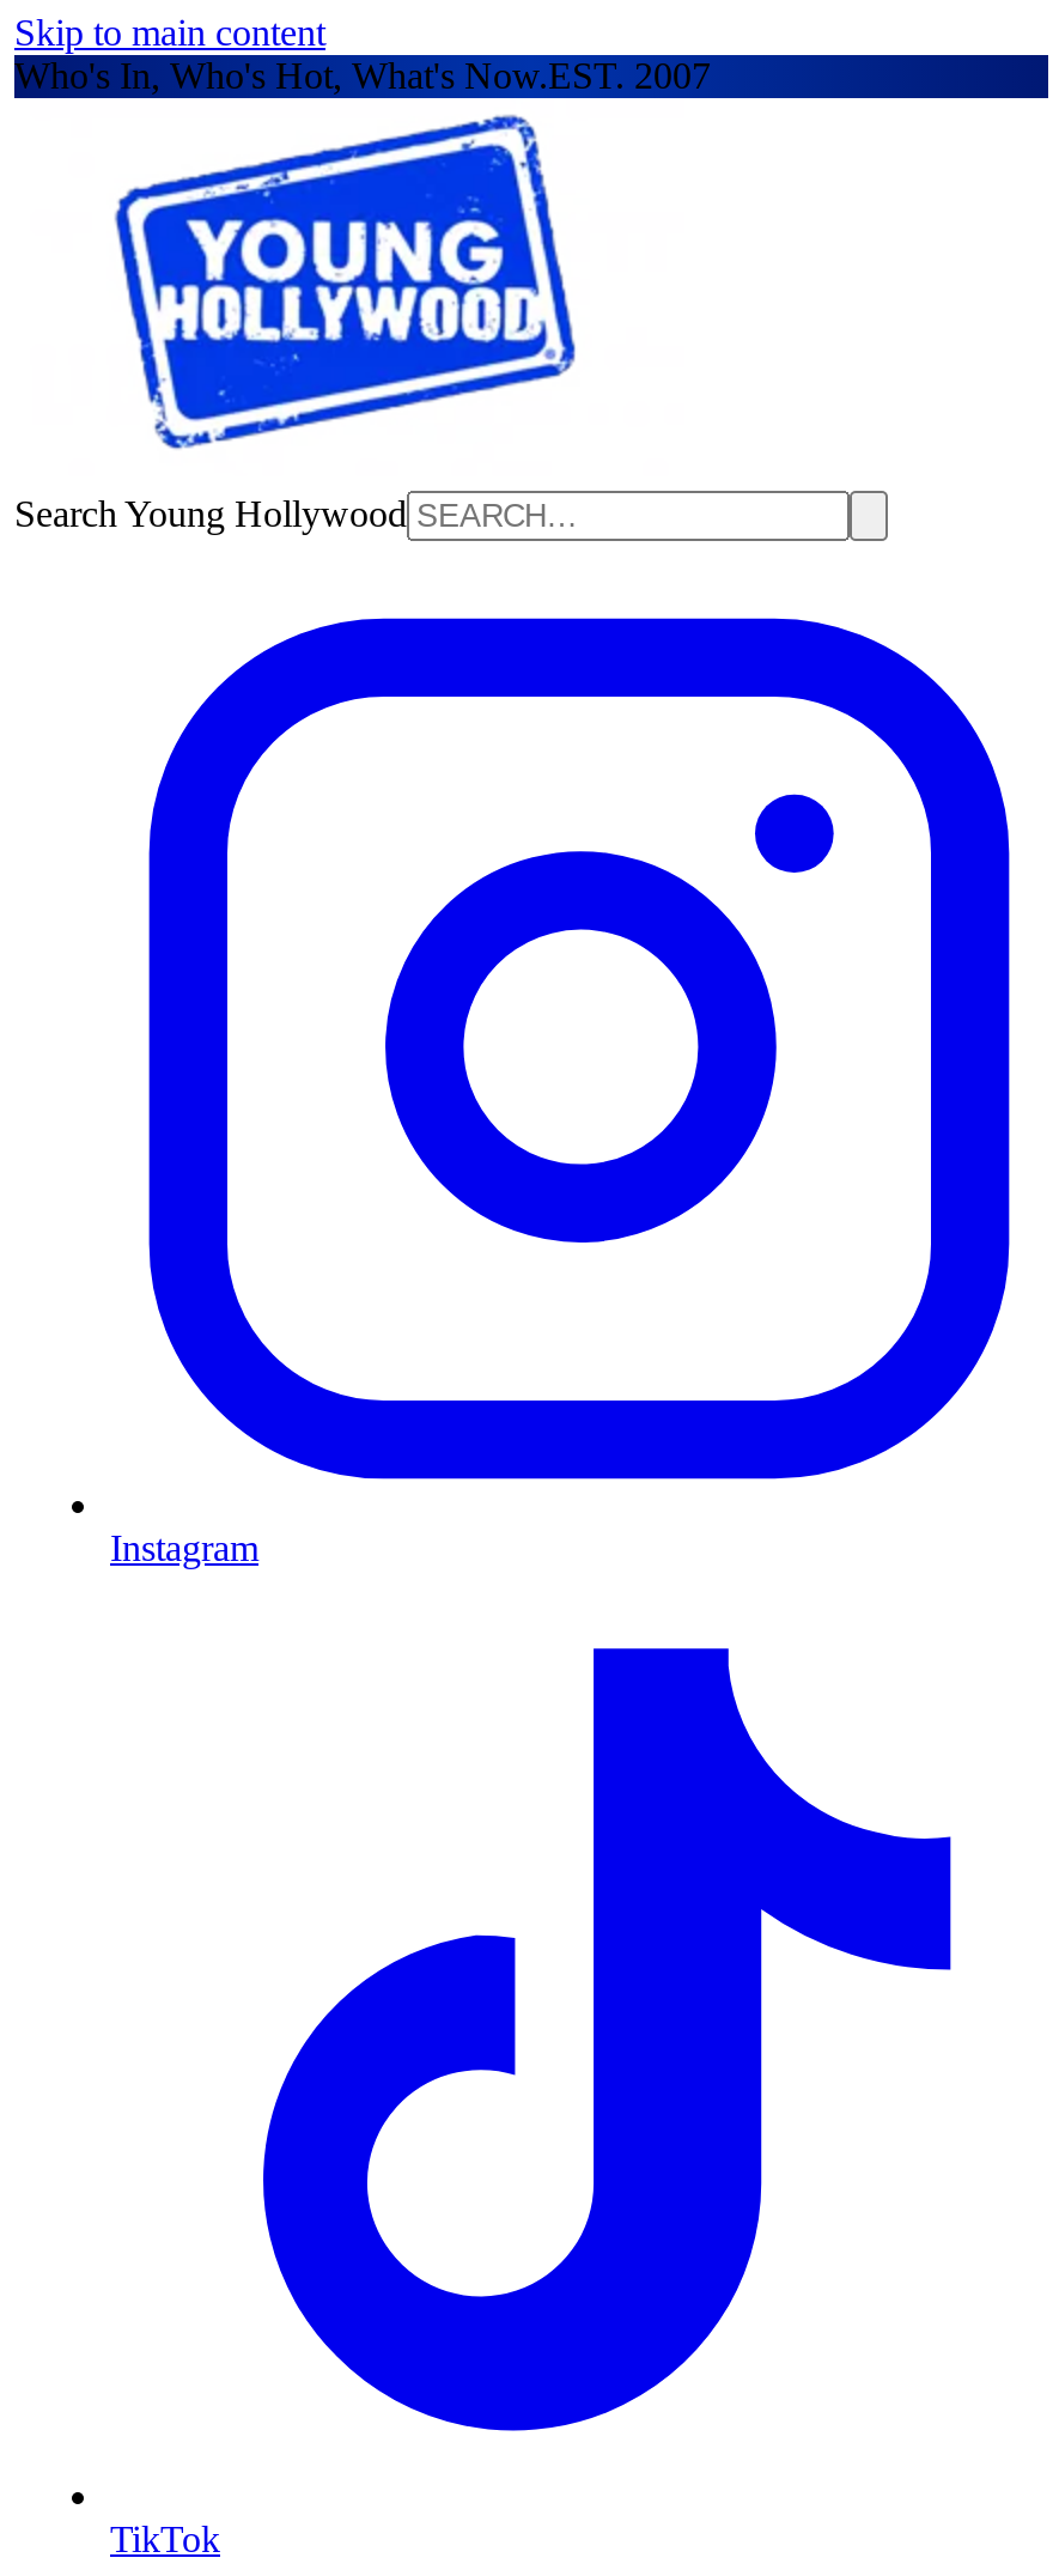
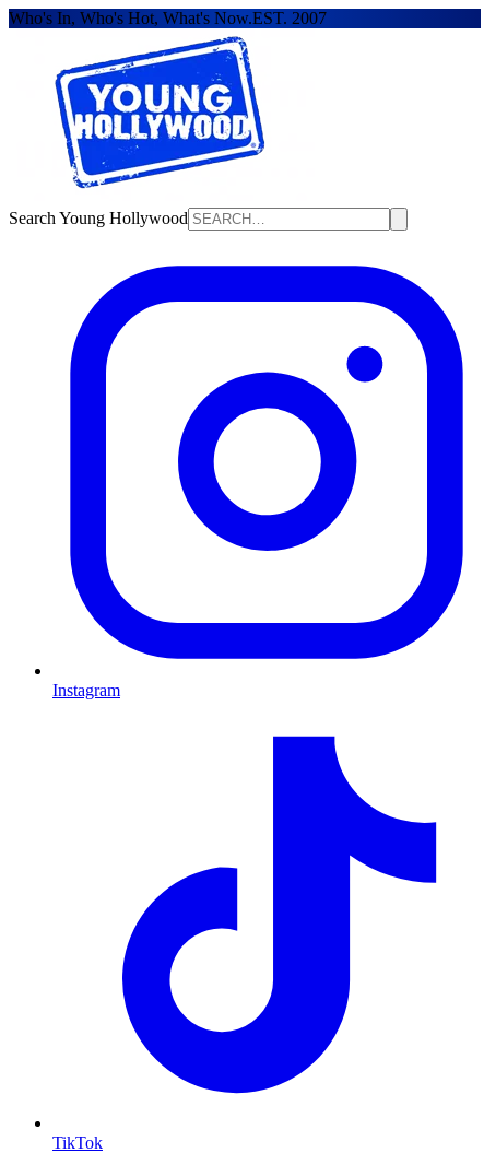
[14,12,325,53] Skip to main content -> none

